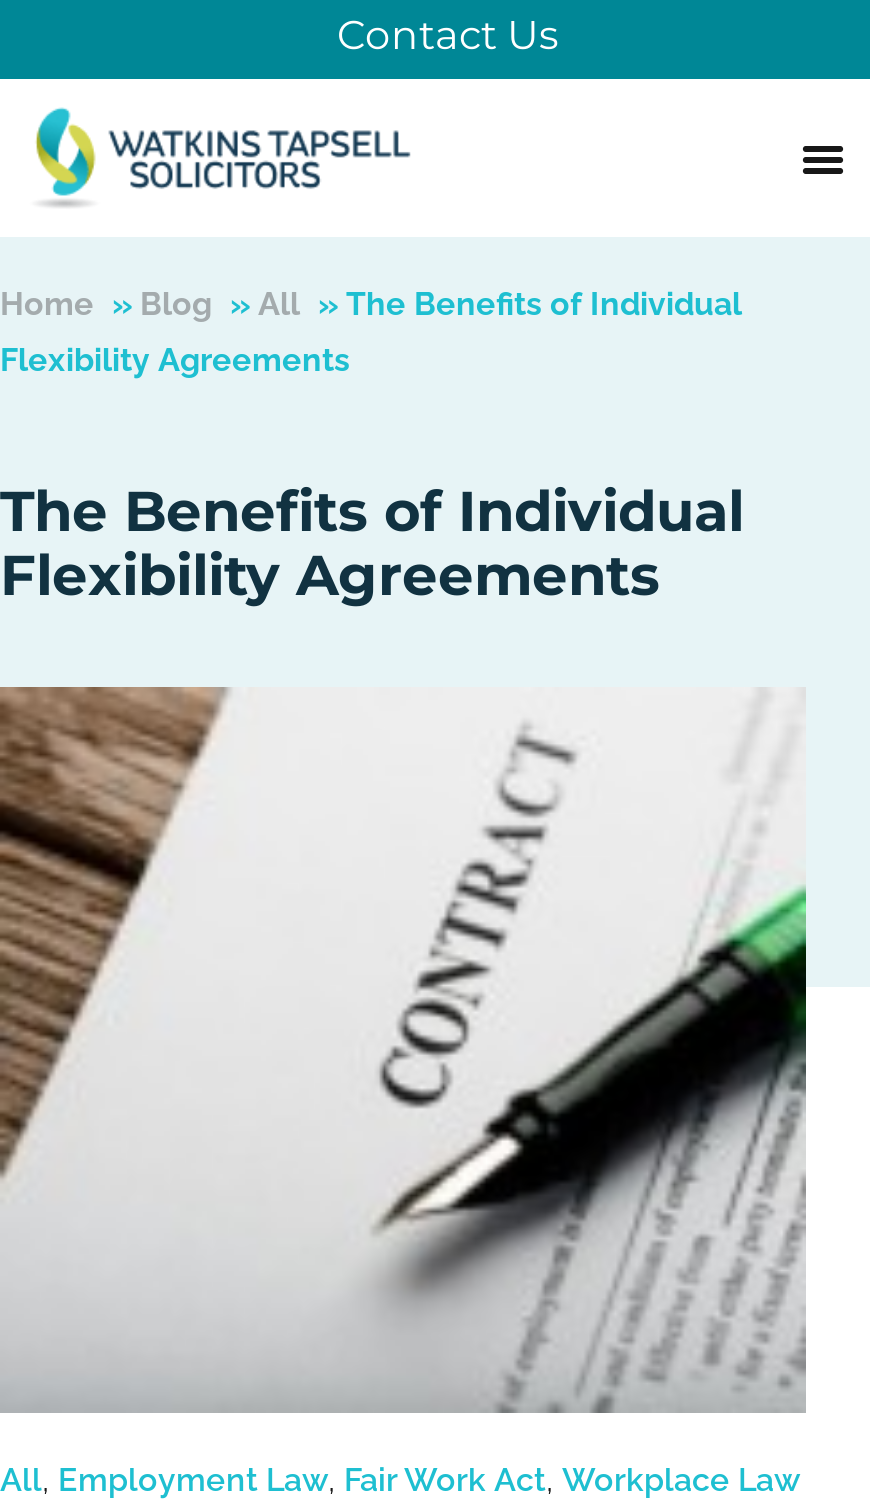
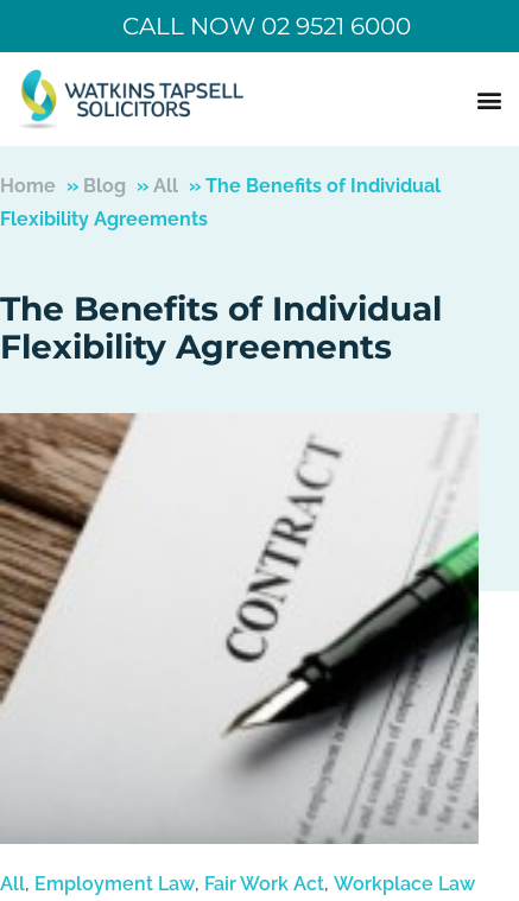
[337,11,559,59] Contact Us -> [122,12,410,40] CALL NOW 02 9521 6000

